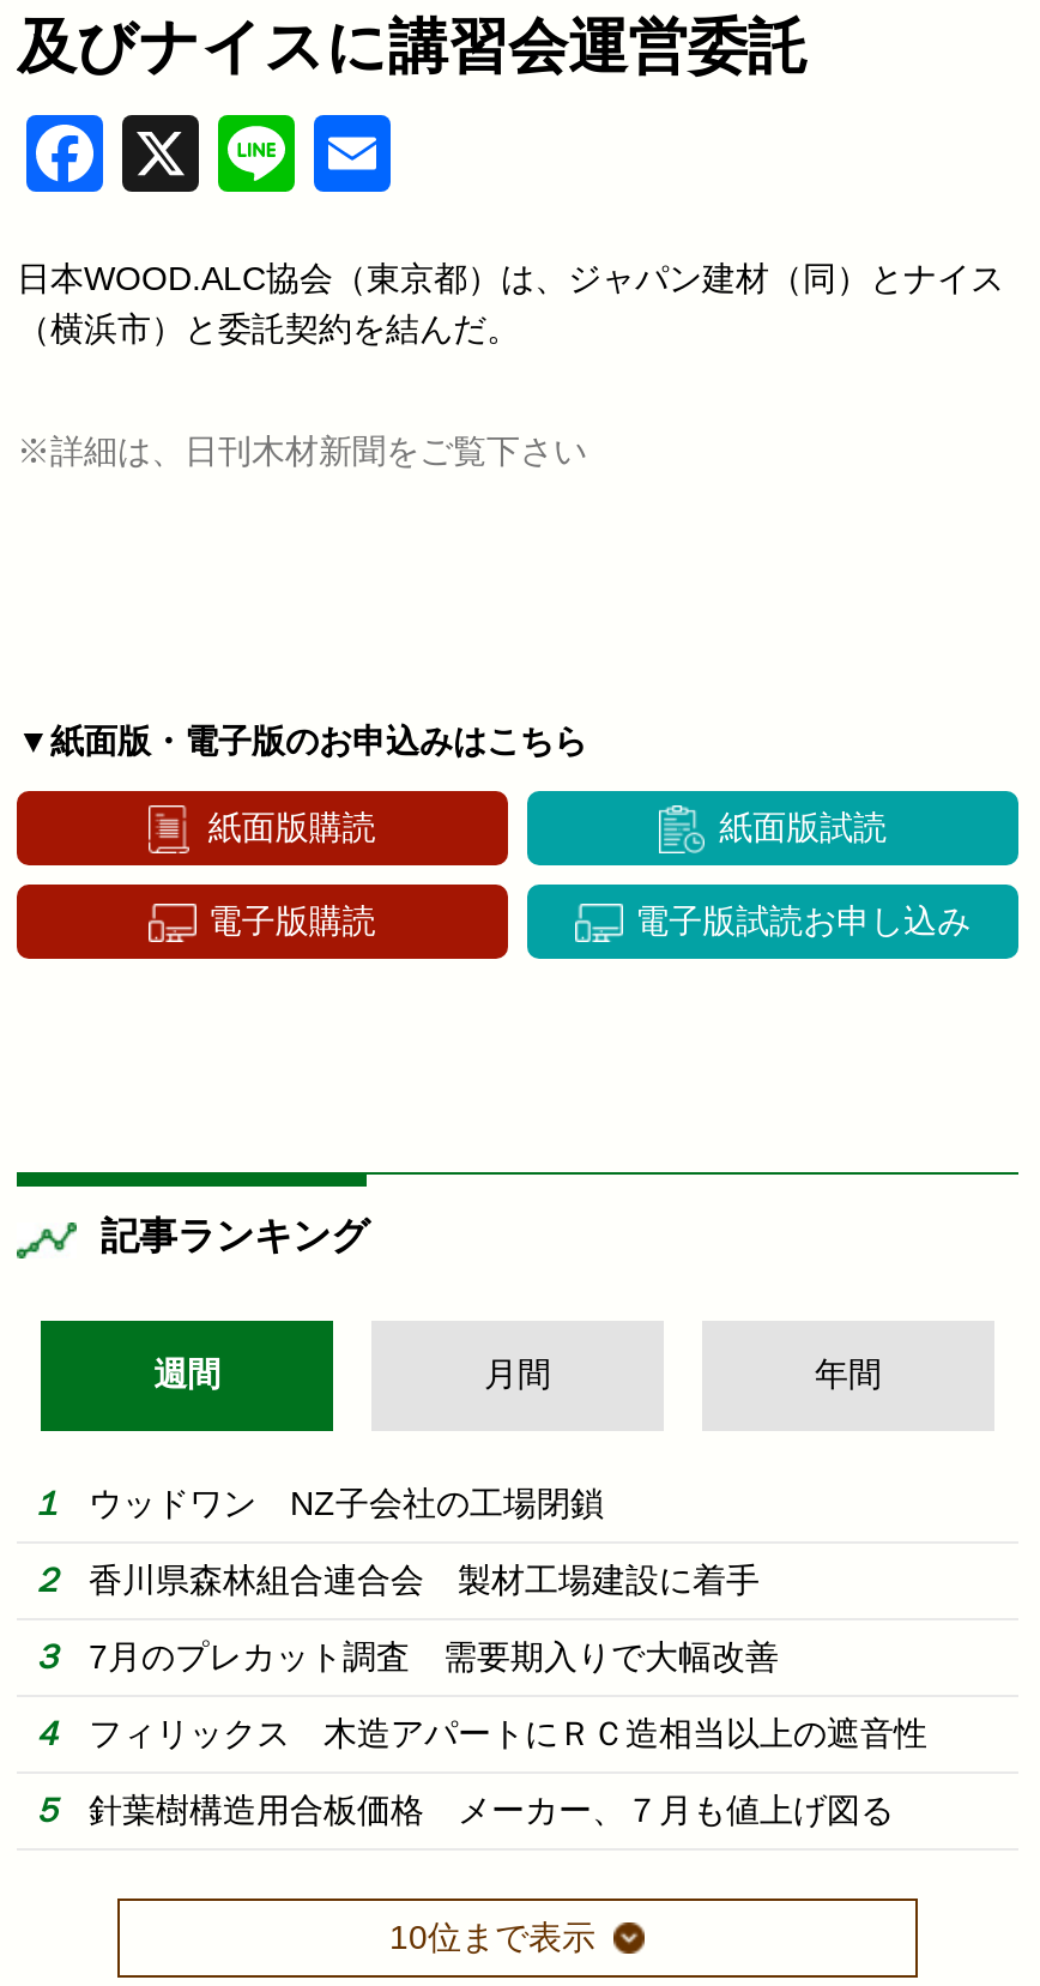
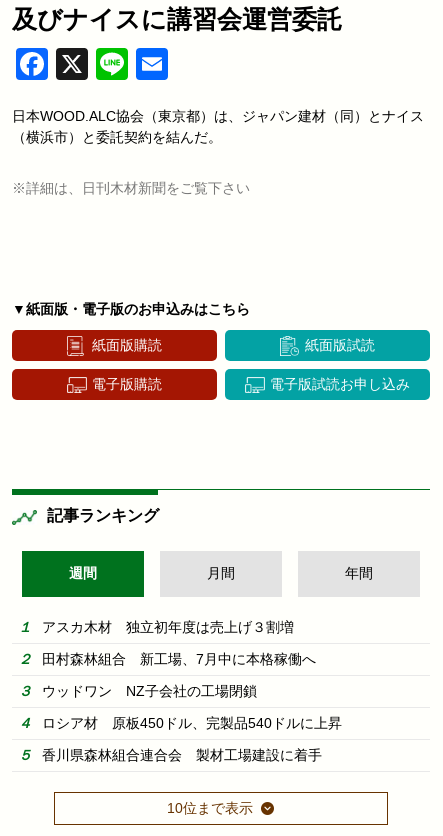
none -> [42,619,316,667] アスカ木材 独立初年度は売上げ３割増 | 田村森林組合 新工場、7月中に本格稼働へ
moved [89,1483,604,1521] -> [42,683,257,699]: ウッドワン NZ子会社の工場閉鎖
none -> [42,715,342,731] ロシア材 原板450ドル、完製品540ドルに上昇
moved [89,1560,760,1598] -> [42,747,322,763]: 香川県森林組合連合会 製材工場建設に着手
[89,1636,927,1828] 7月のプレカット調査 需要期入りで大幅改善 | フィリックス 木造アパートにＲＣ造相当以上の遮音性 | 針葉樹構造用合板価格 メーカー、７月も値上げ図る -> none

